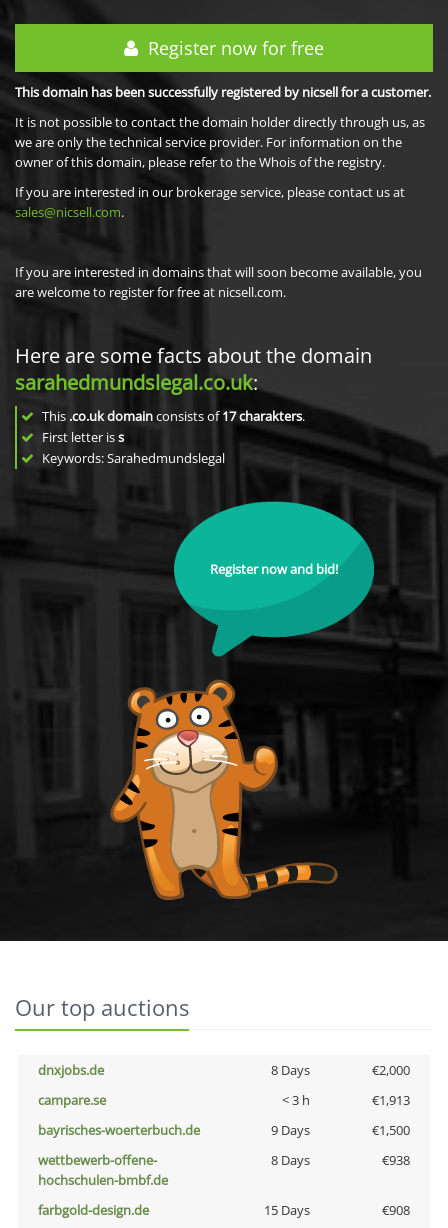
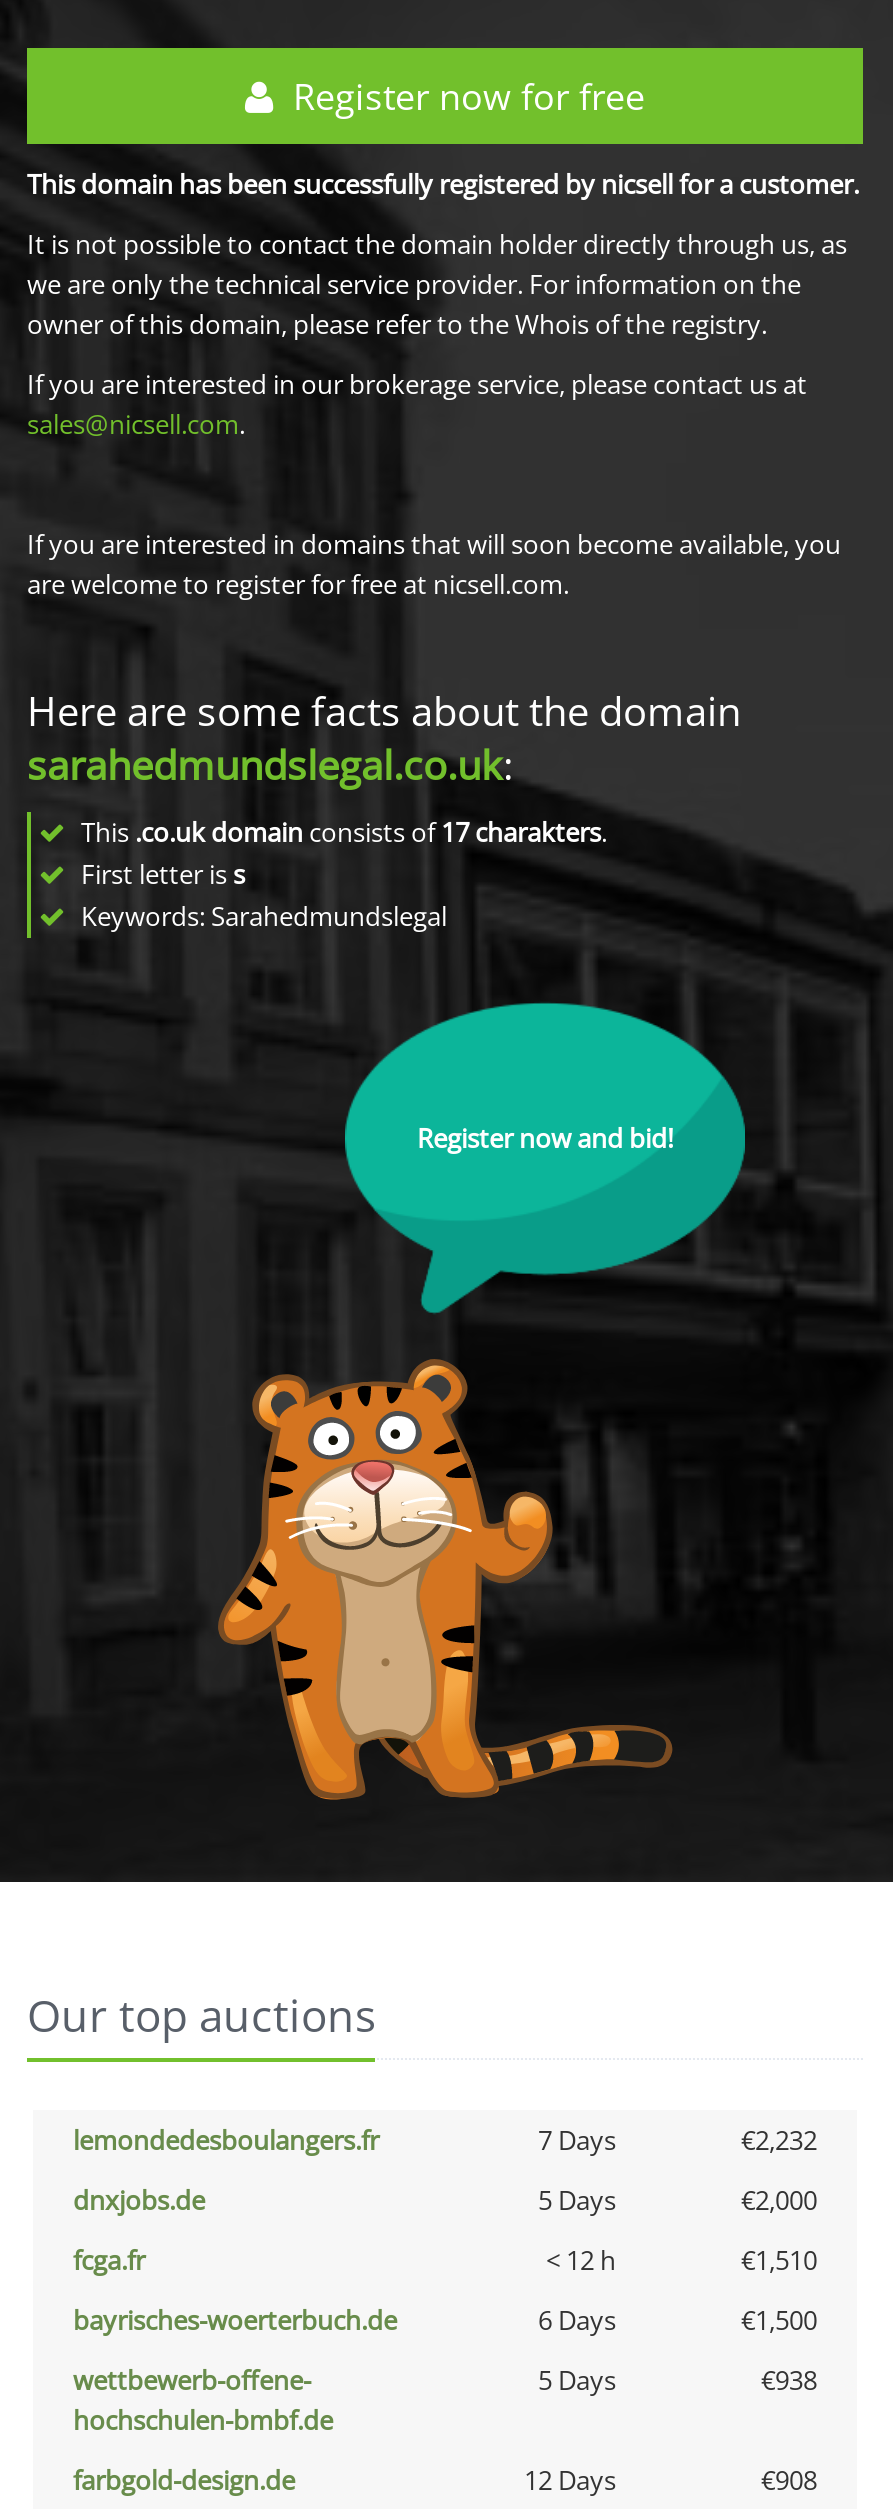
none -> [73,2122,817,2158] lemondedesboulangers.fr | 7 Days | €2,232
[270,1061,309,1079] 8 Days -> [538,2182,616,2218] 5 Days
[38,1091,410,1109] campare.se | < 3 h | €1,913 -> [73,2242,817,2278] fcga.fr | < 12 h | €1,510
[270,1121,309,1139] 9 Days -> [538,2302,616,2338] 6 Days
[270,1151,309,1169] 8 Days -> [538,2362,616,2398] 5 Days
[263,1201,309,1219] 15 Days -> [524,2462,616,2498] 12 Days

